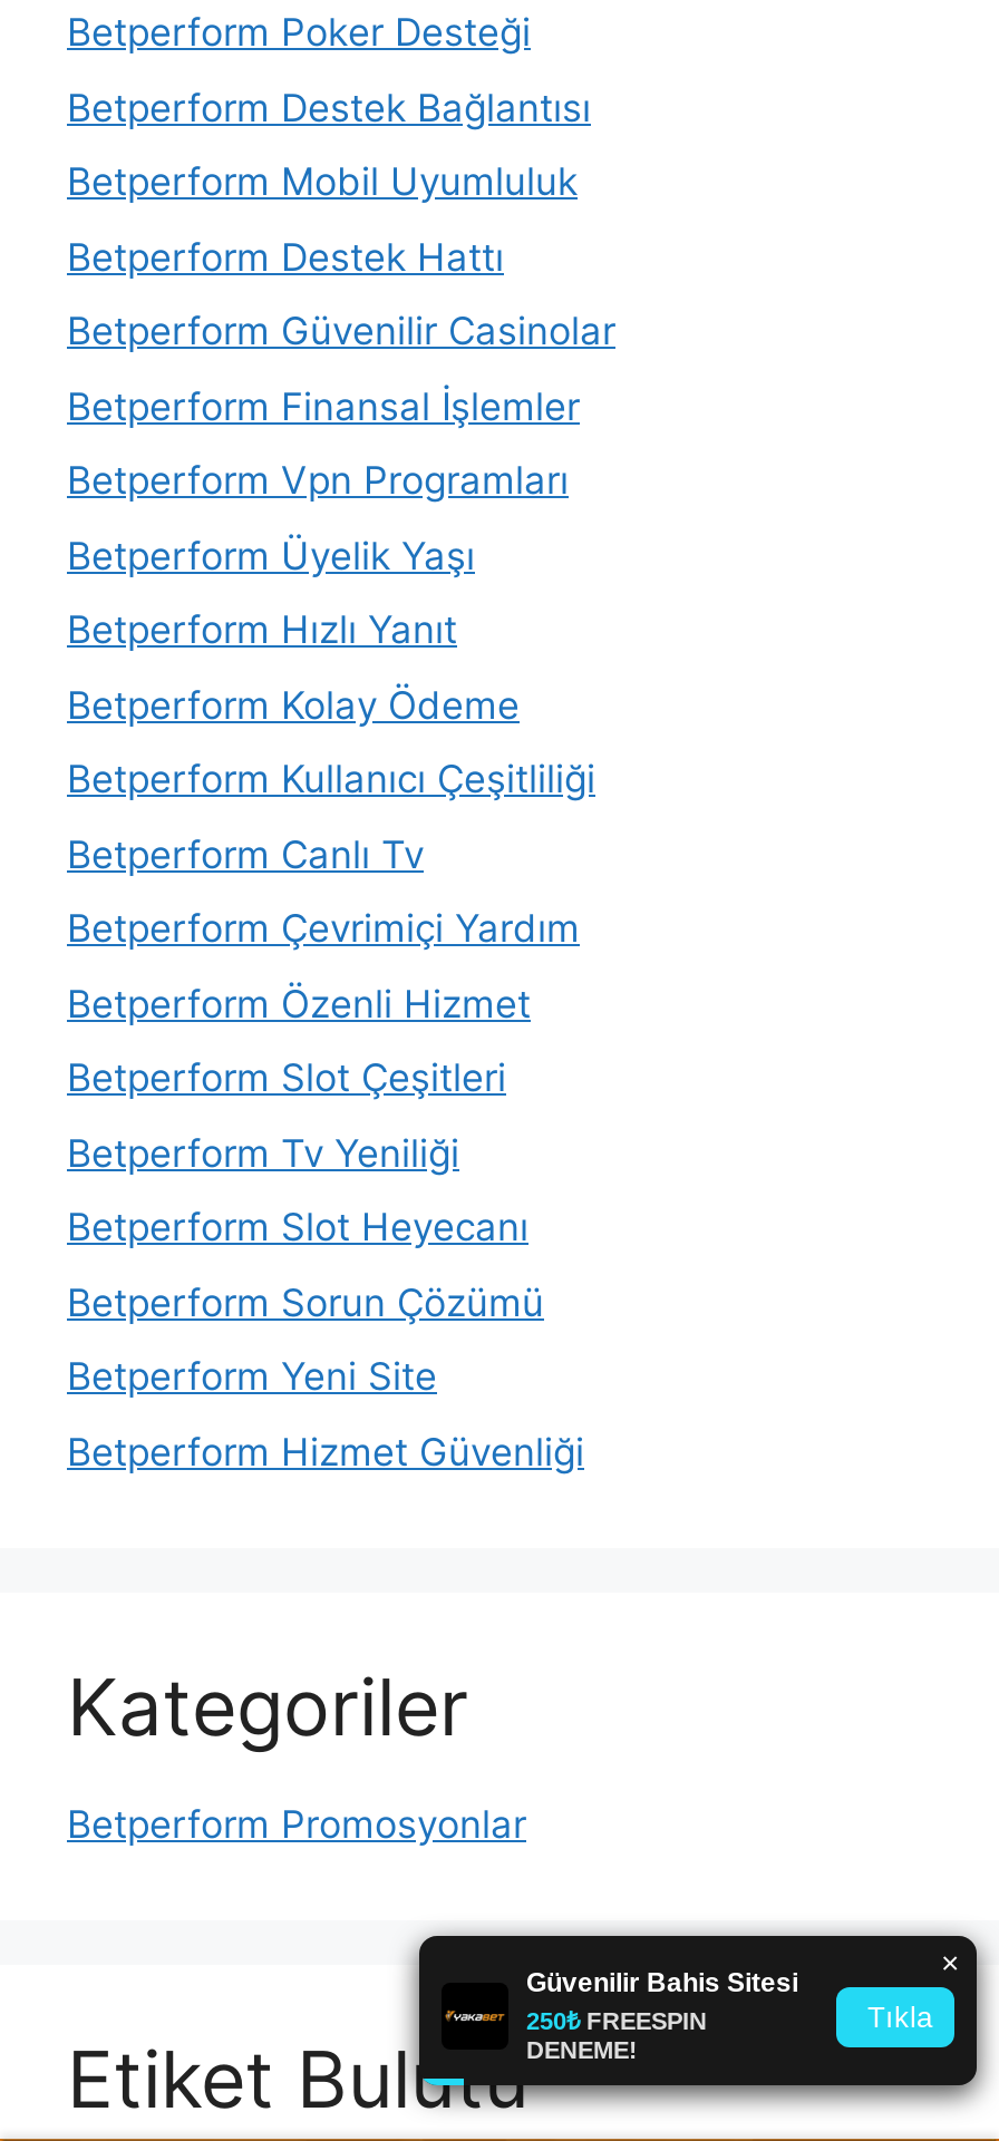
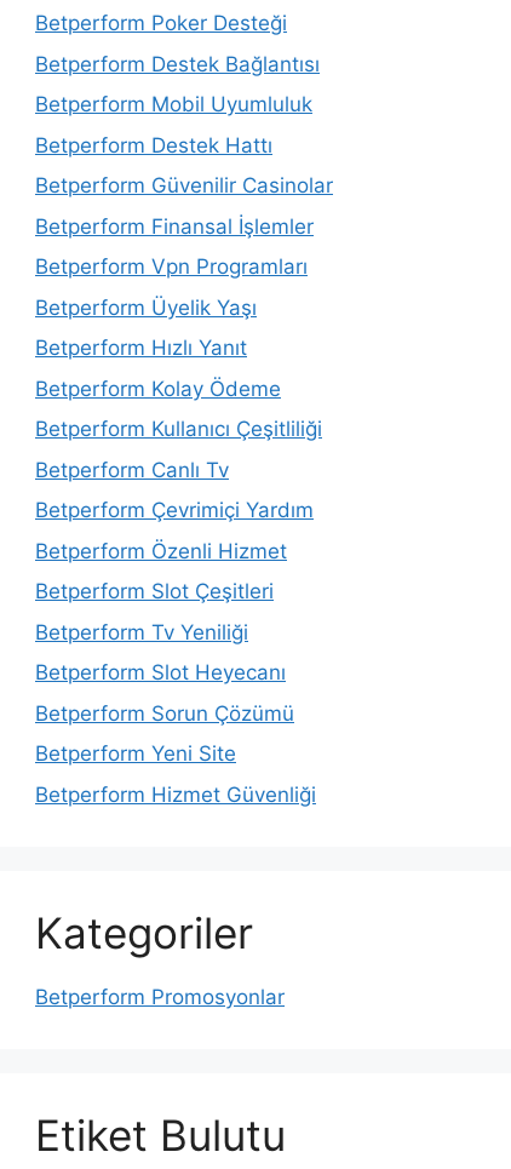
[406,1931,990,2108] [image] -> none

